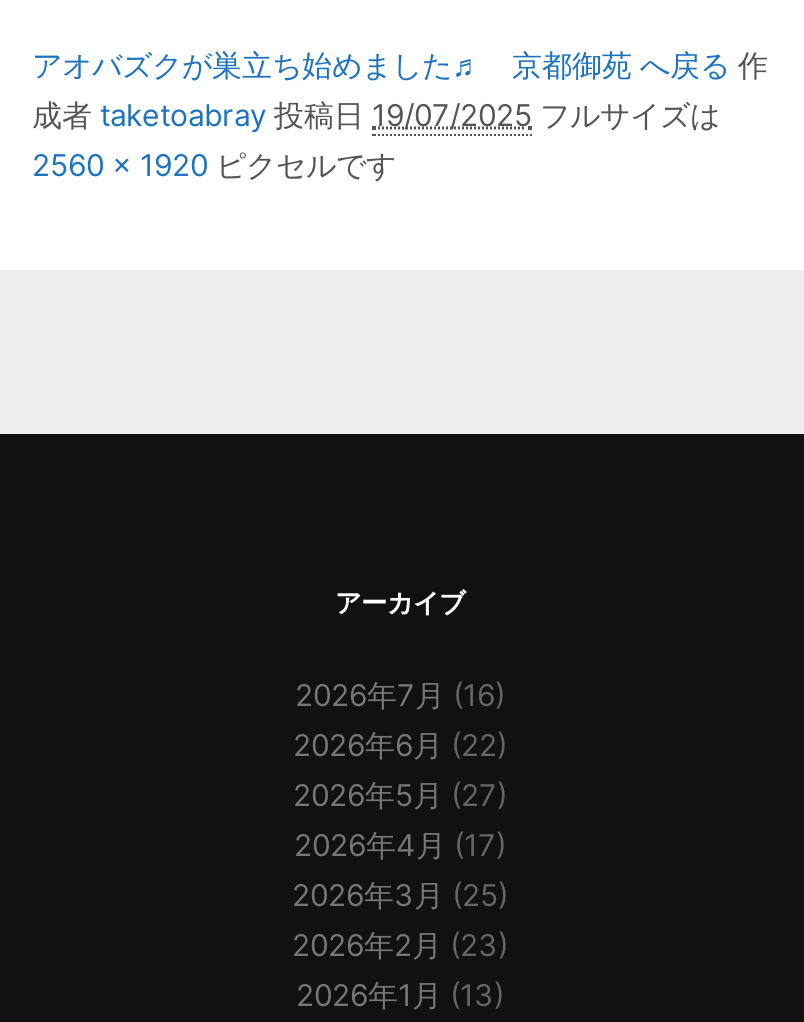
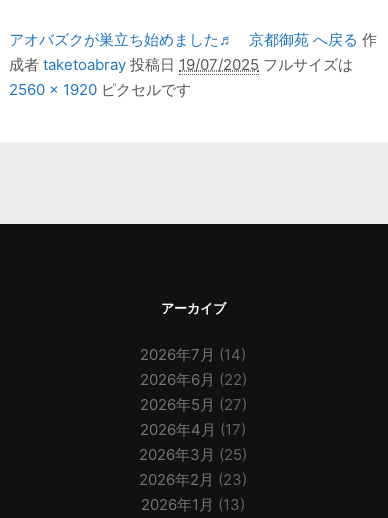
[295,676,505,714] 2026年7月(16) -> [140,345,246,364] 2026年7月(14)

